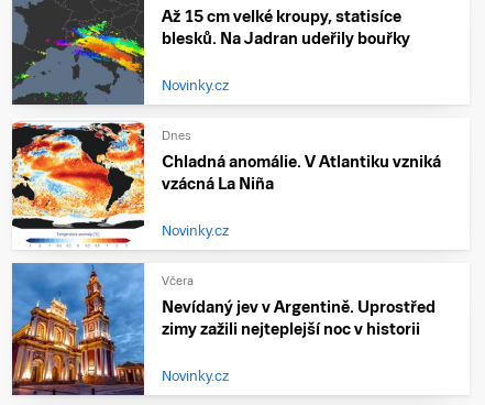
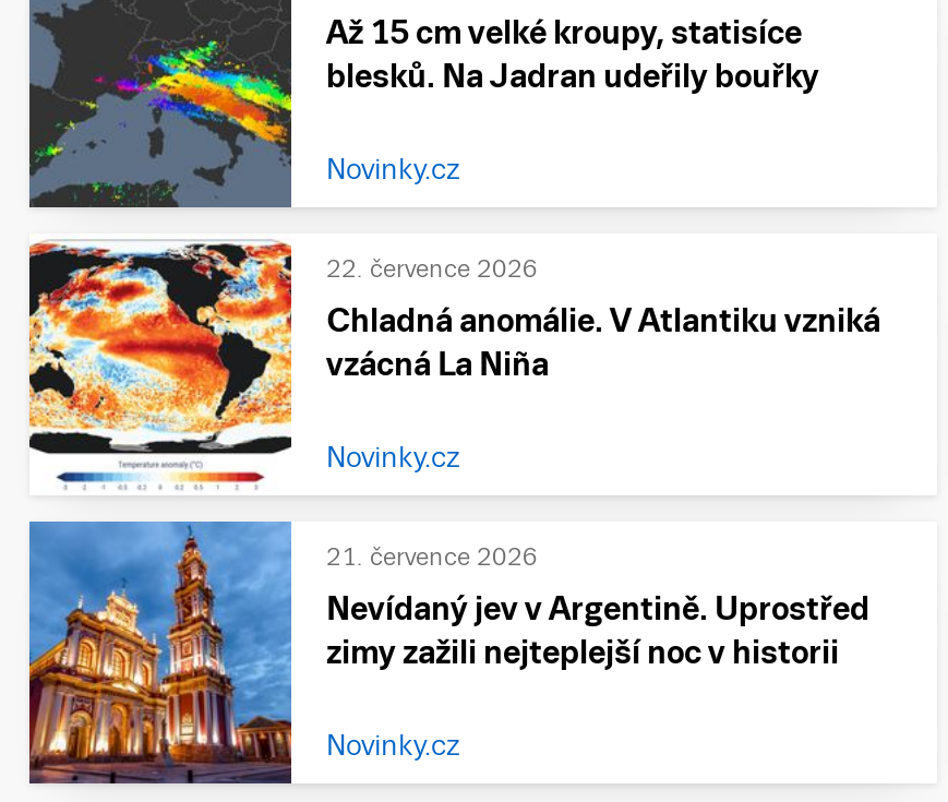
[162,129,191,142] Dnes -> [326,255,538,282] 22. července 2026
[162,274,194,287] Včera -> [326,543,538,570] 21. července 2026

